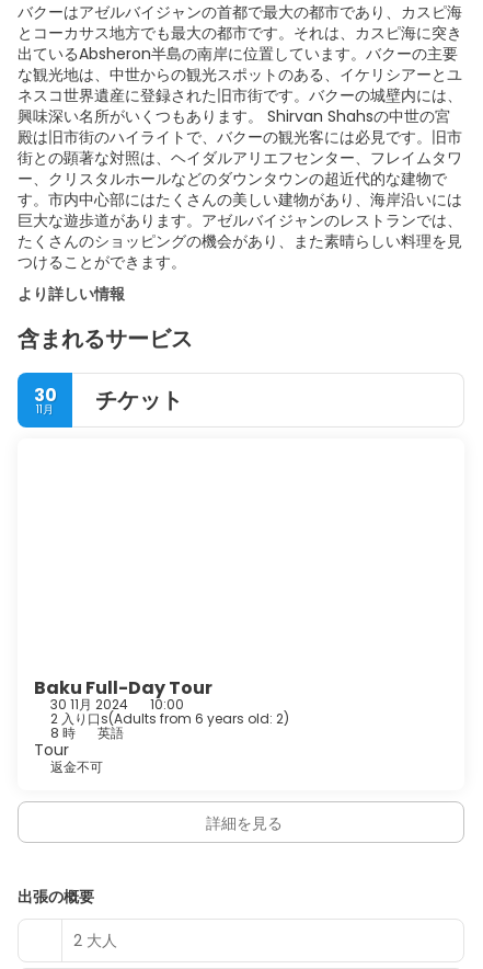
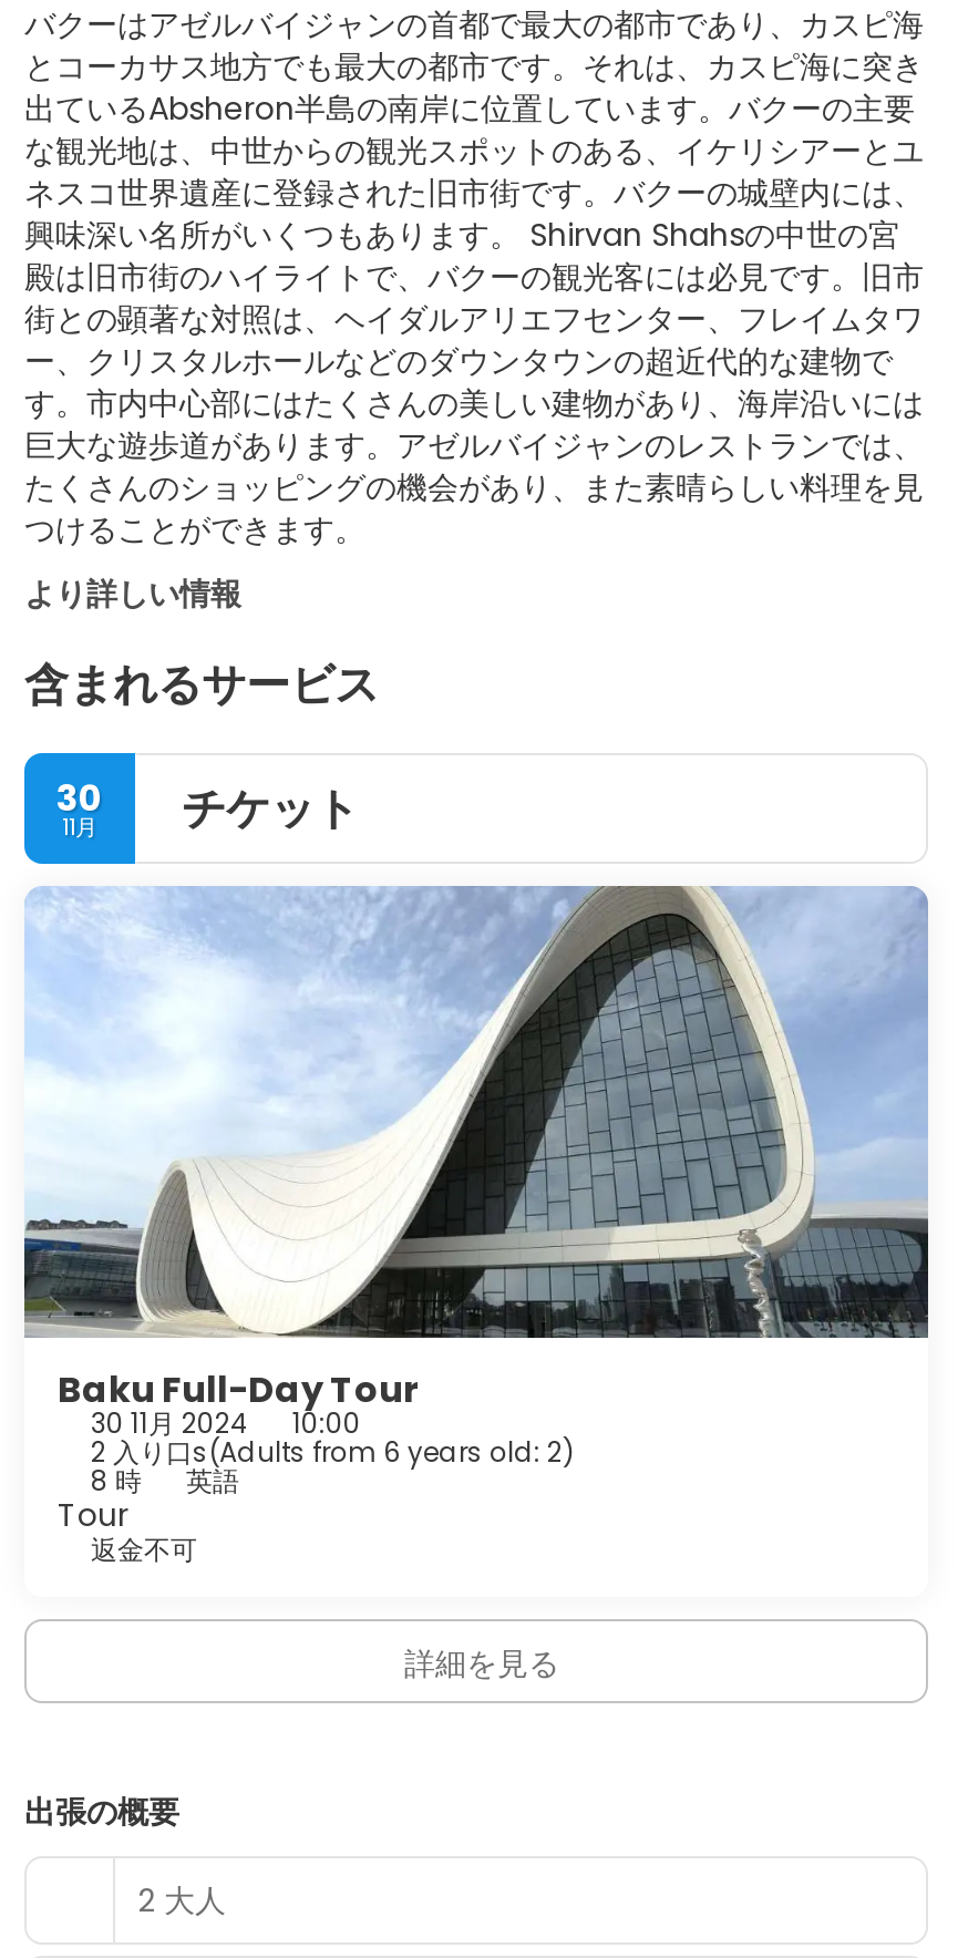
none -> [22,884,930,1340] [image]

